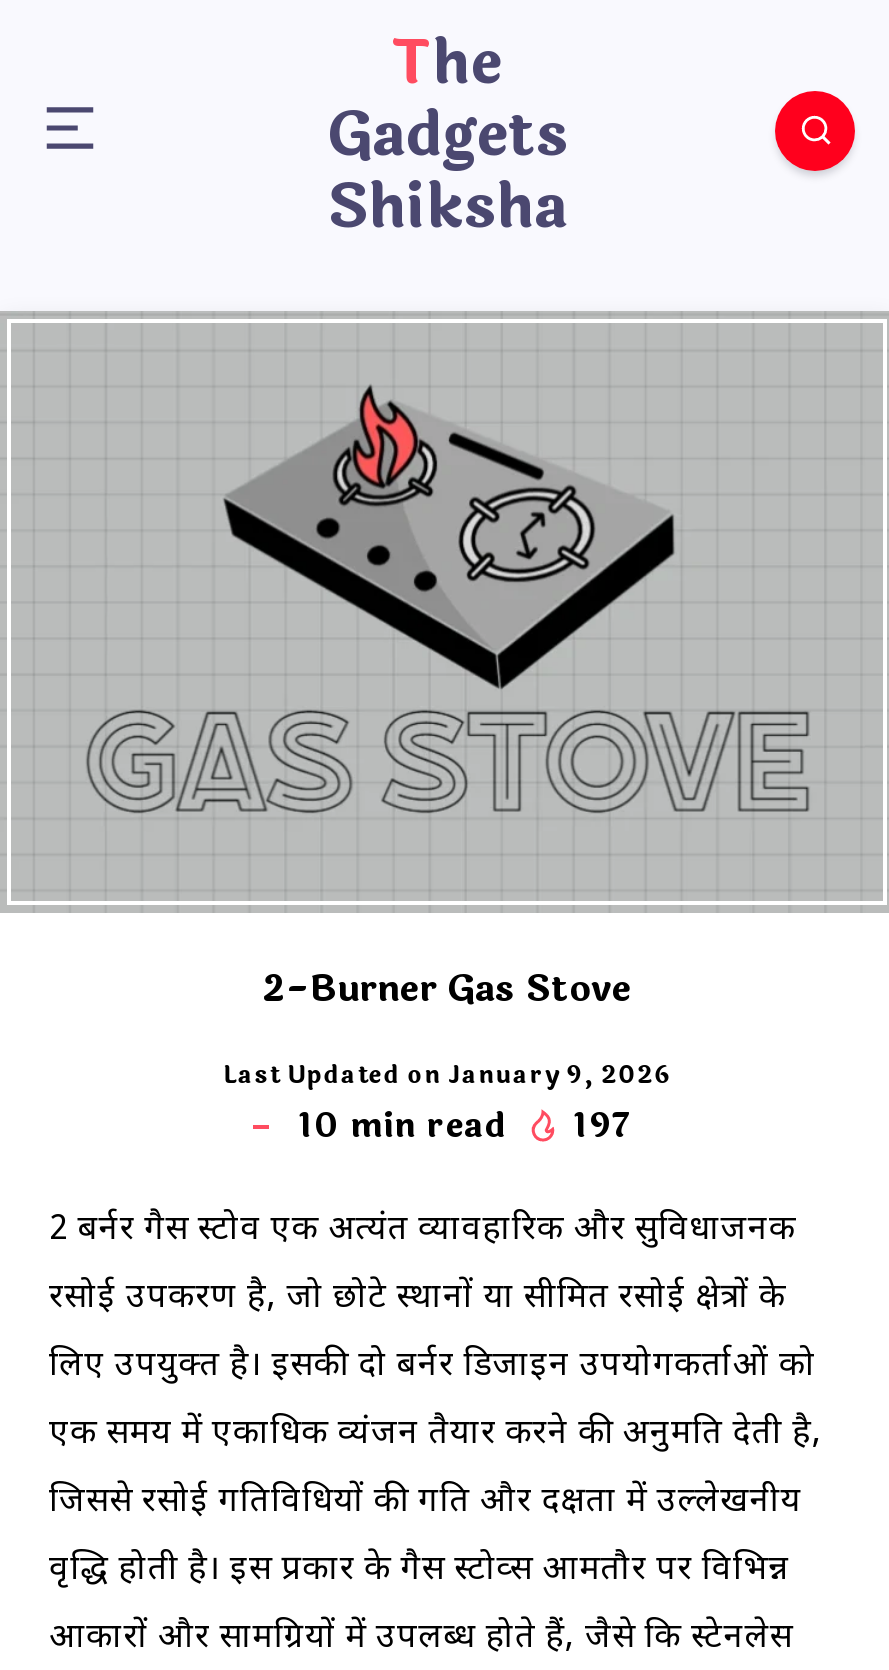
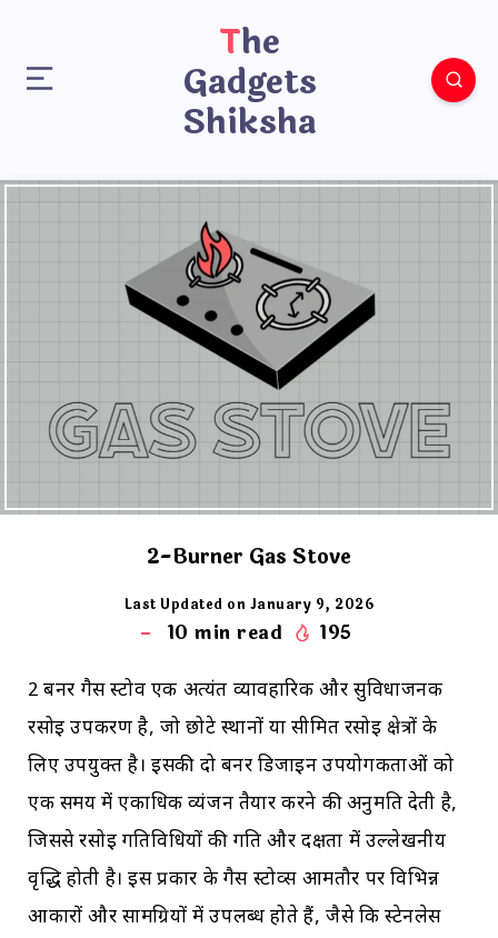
[299,1098,631,1152] 10 min read 197 -> [166,618,352,648] 10 min read 195

